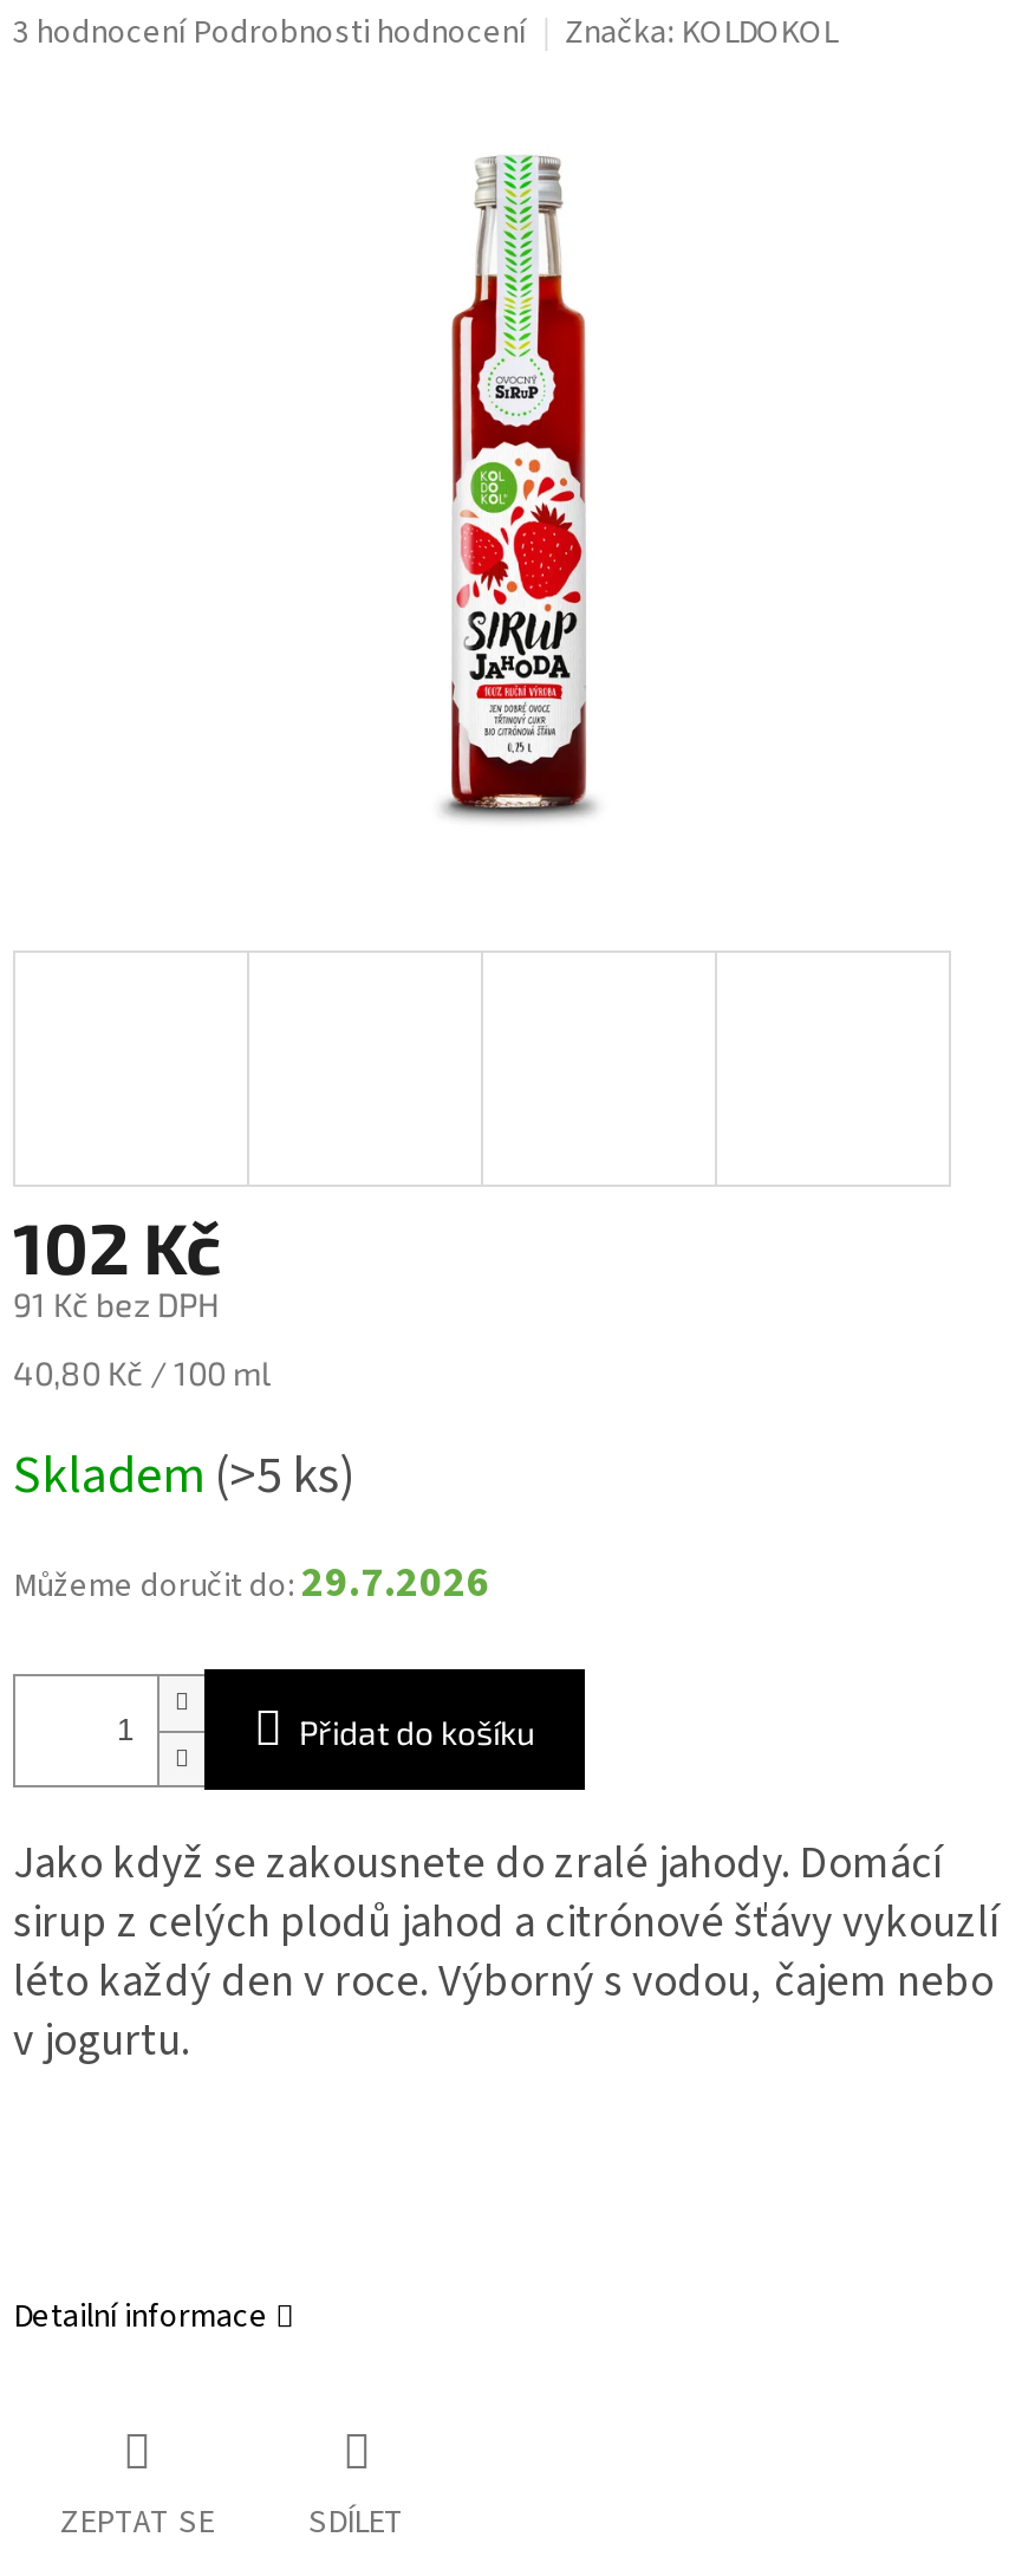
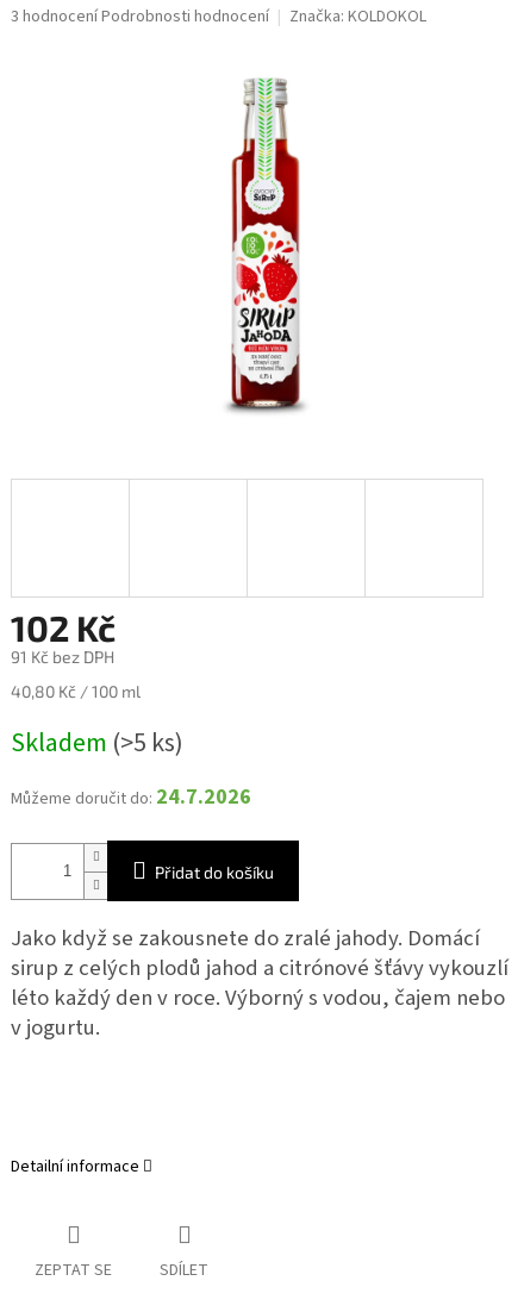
[13,1554,490,1613] Můžeme doručit do: 29.7.2026 -> [11,783,251,812] Můžeme doručit do: 24.7.2026

